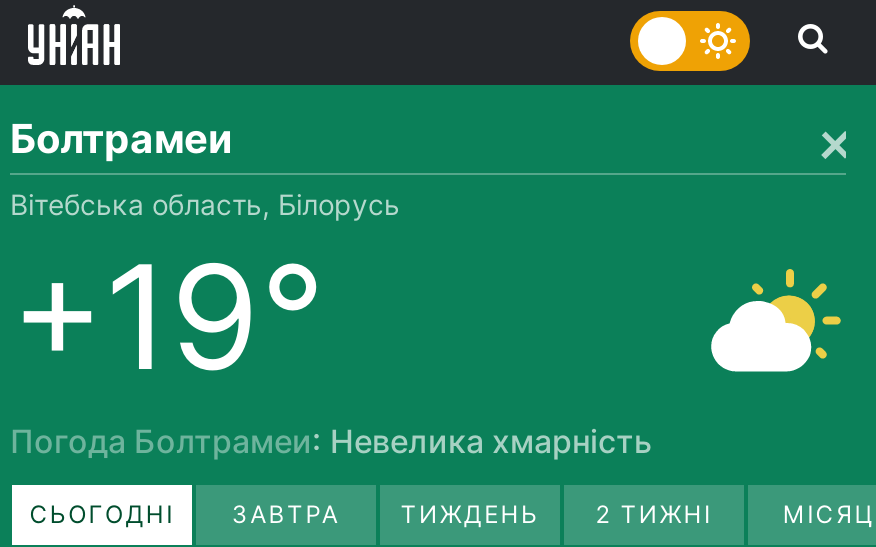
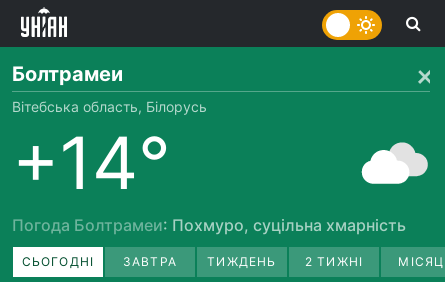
[10,229,842,461] [image] | +19° | Погода Болтрамеи: Невелика хмарність -> [12,119,429,235] [image] | +14° | Погода Болтрамеи: Похмуро, суцільна хмарність

